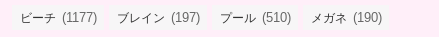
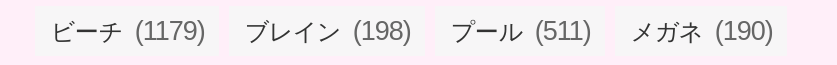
[20,9,97,24] ビーチ (1177) -> [51,15,205,45] ビーチ (1179)
[117,9,200,24] ブレイン (197) -> [245,15,411,45] ブレイン (198)
[220,9,291,24] プール (510) -> [451,15,591,45] プール (511)

